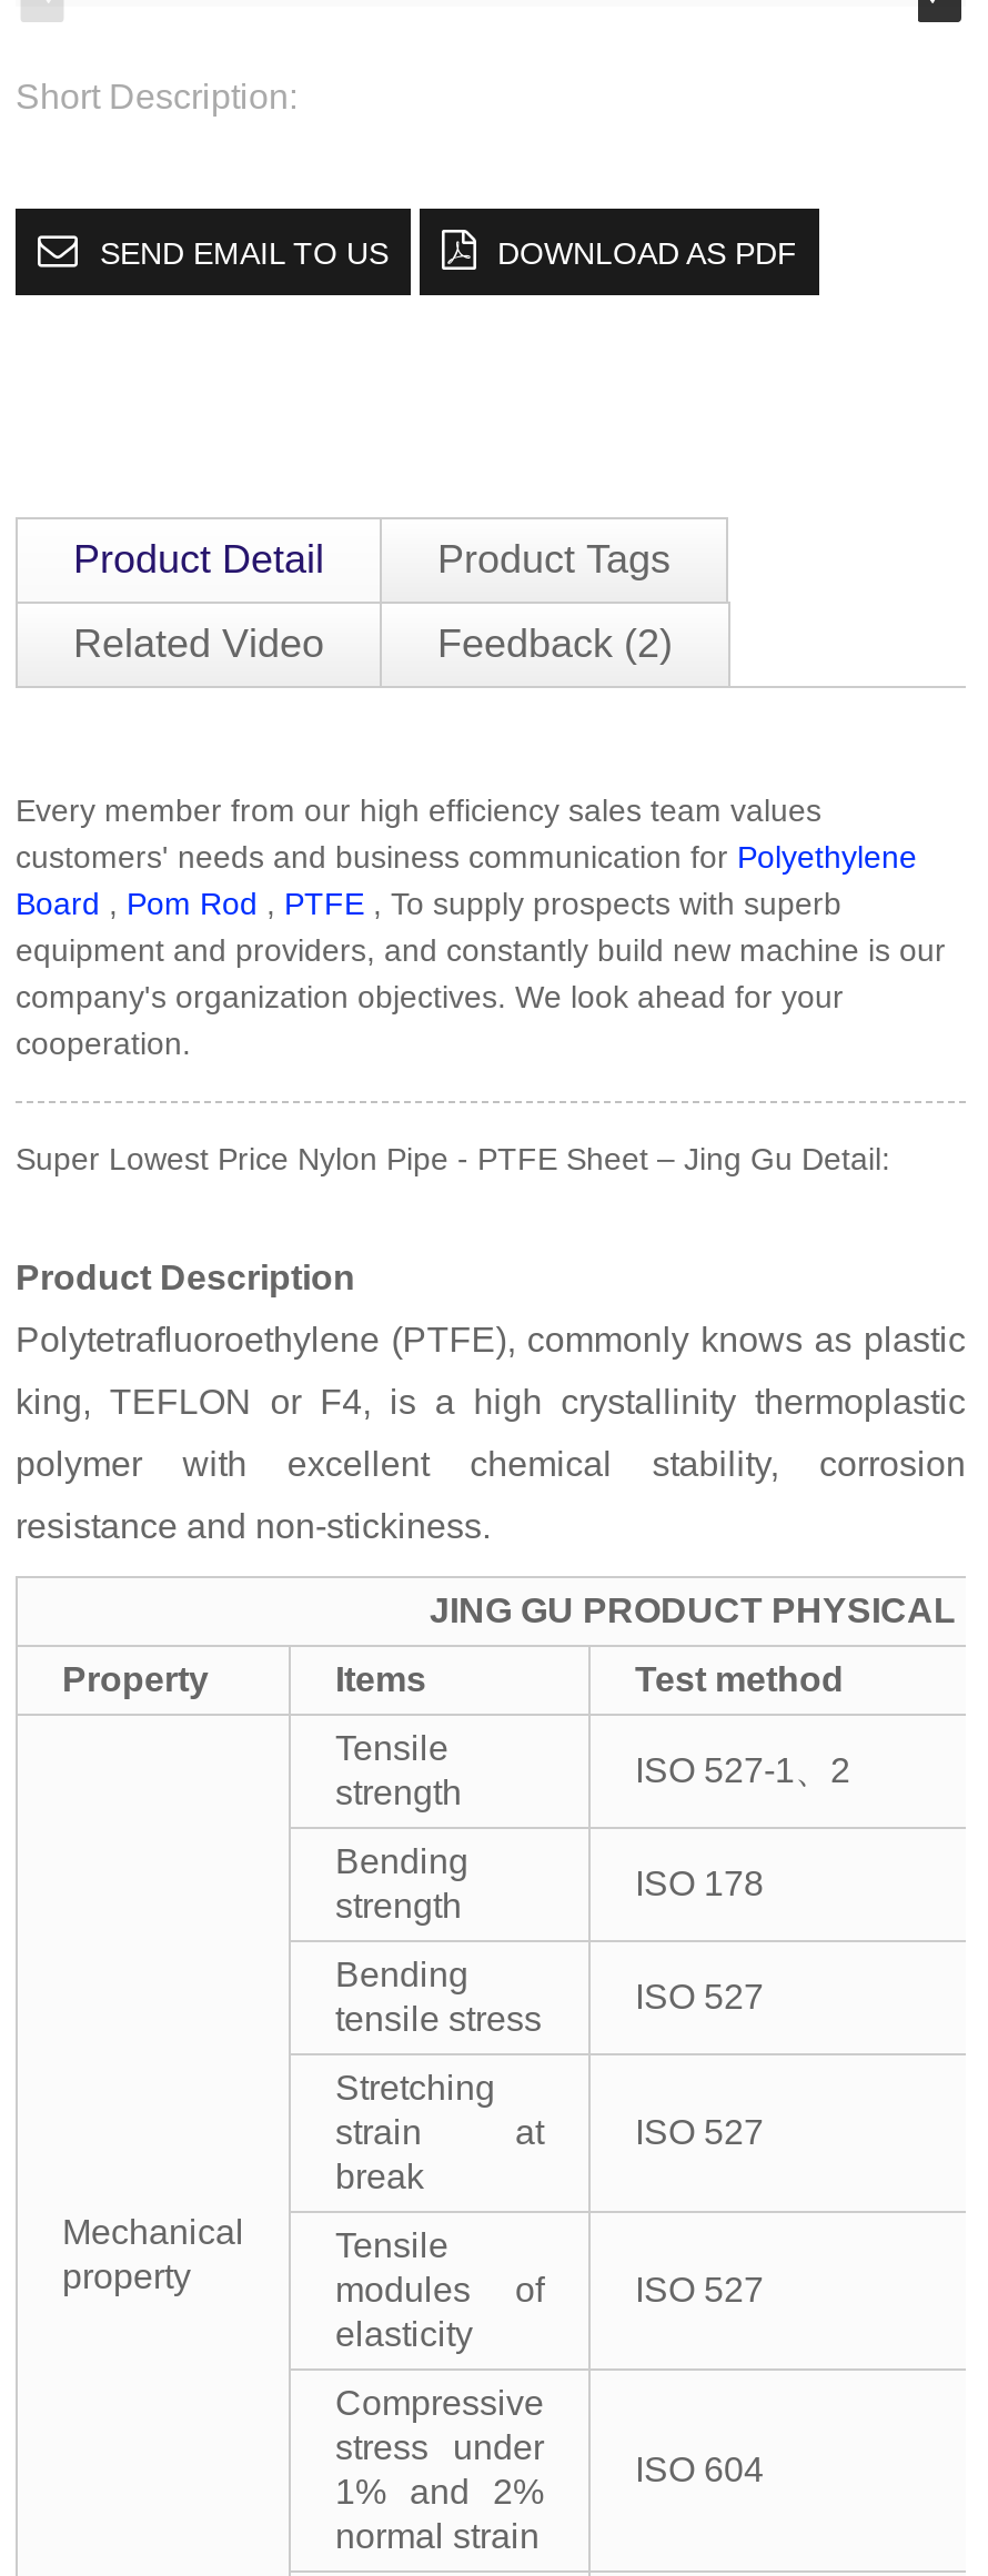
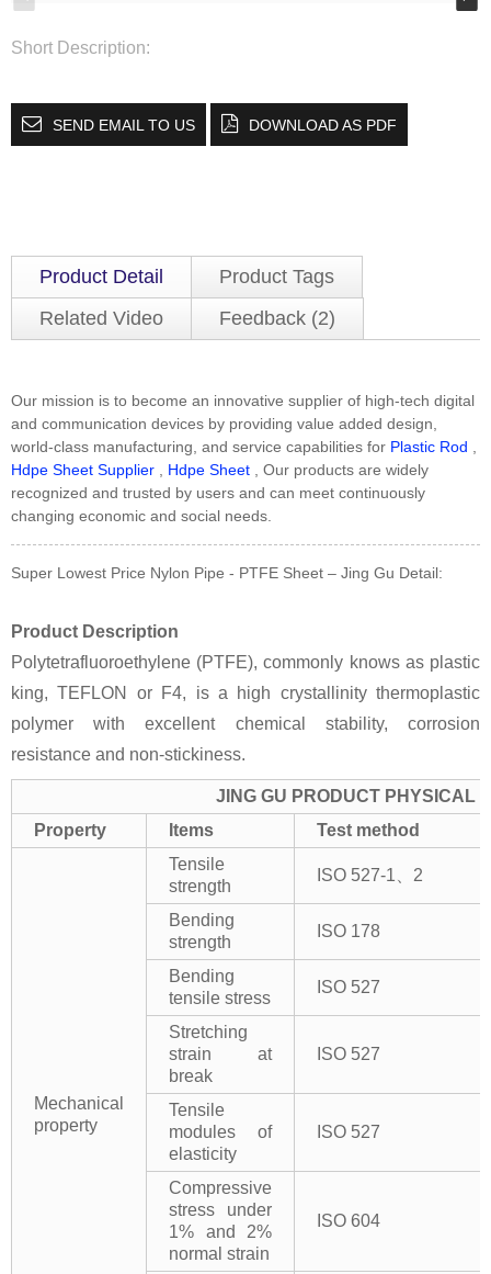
[16,792,946,1061] Every member from our high efficiency sales team values | customers' needs and business communication for Polyethylene | Board, Pom Rod, PTFE, To supply prospects with superb | equipment and providers, and constantly build new machine is our | company's organization objectives. We look ahead for your | cooperation. -> [11,392,477,524] Our mission is to become an innovative supplier of high-tech digital | and communication devices by providing value added design, | world-class manufacturing, and service capabilities for Plastic Rod, | Hdpe Sheet Supplier, Hdpe Sheet, Our products are widely | recognized and trusted by users and can meet continuously | changing economic and social needs.

